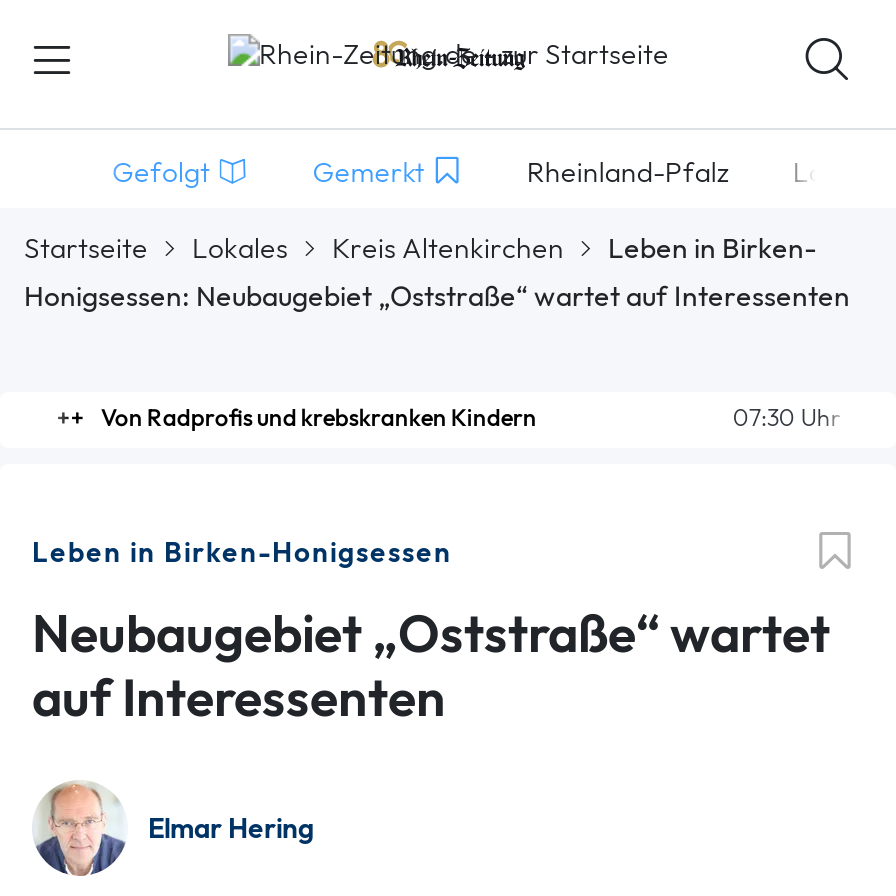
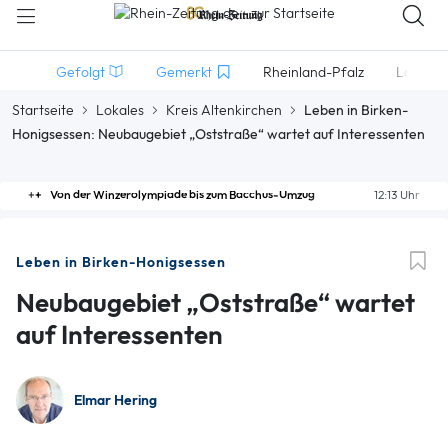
[100,402,840,434] 07:30 Uhr | Von Radprofis und krebskranken Kindern -> [50,187,420,203] 12:13 Uhr | Von der Winzerolympiade bis zum Bacchus-Umzug

